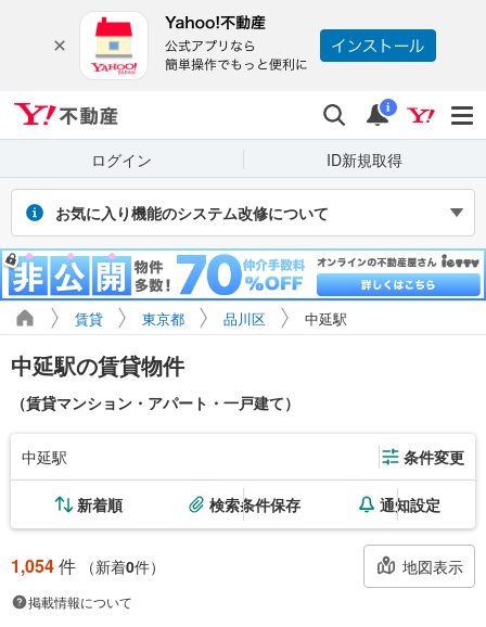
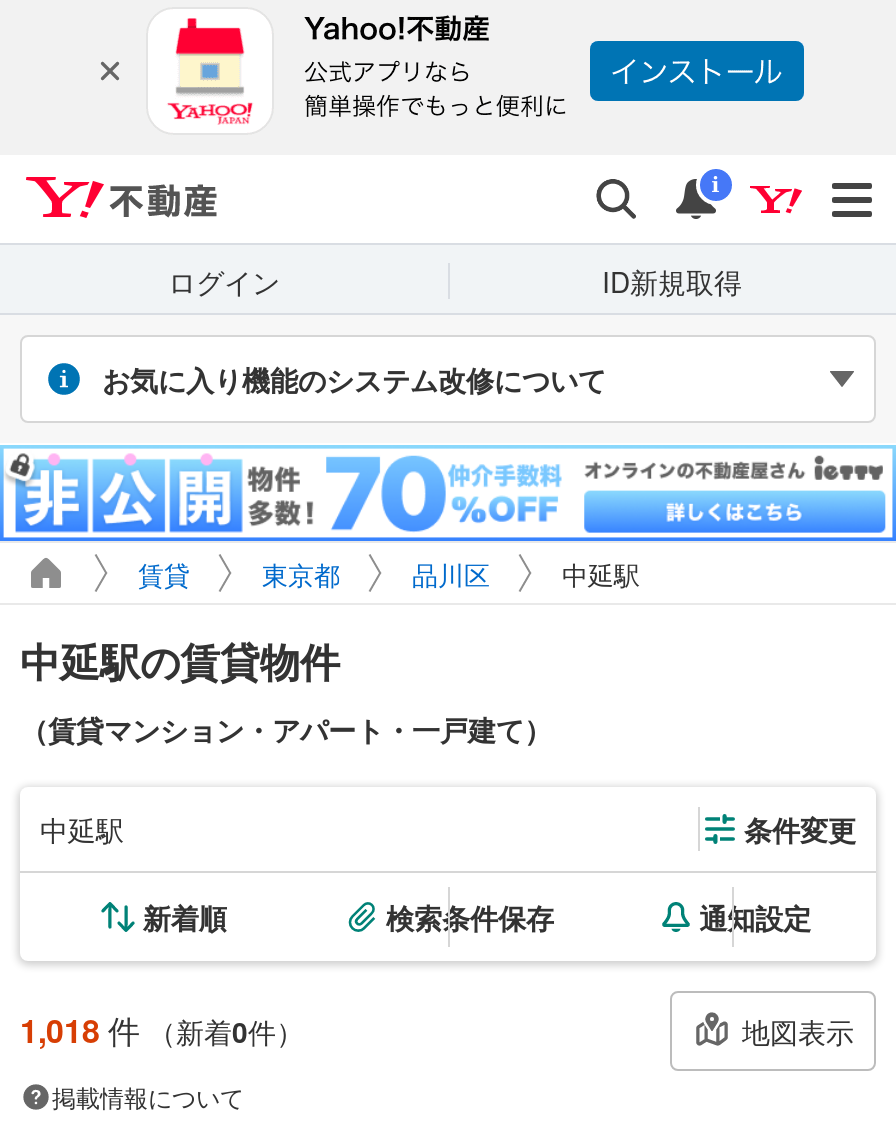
[11,554,165,579] 1,054件 （新着0件） -> [20,1008,304,1054] 1,018件 （新着0件）

